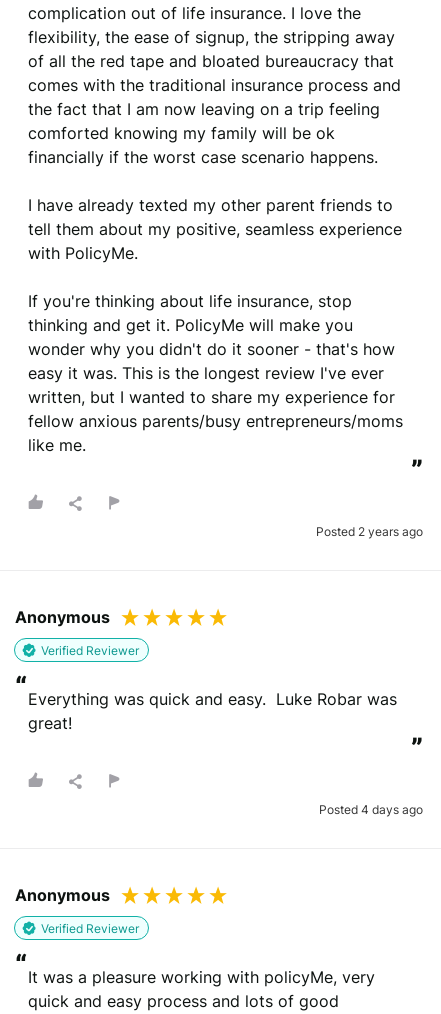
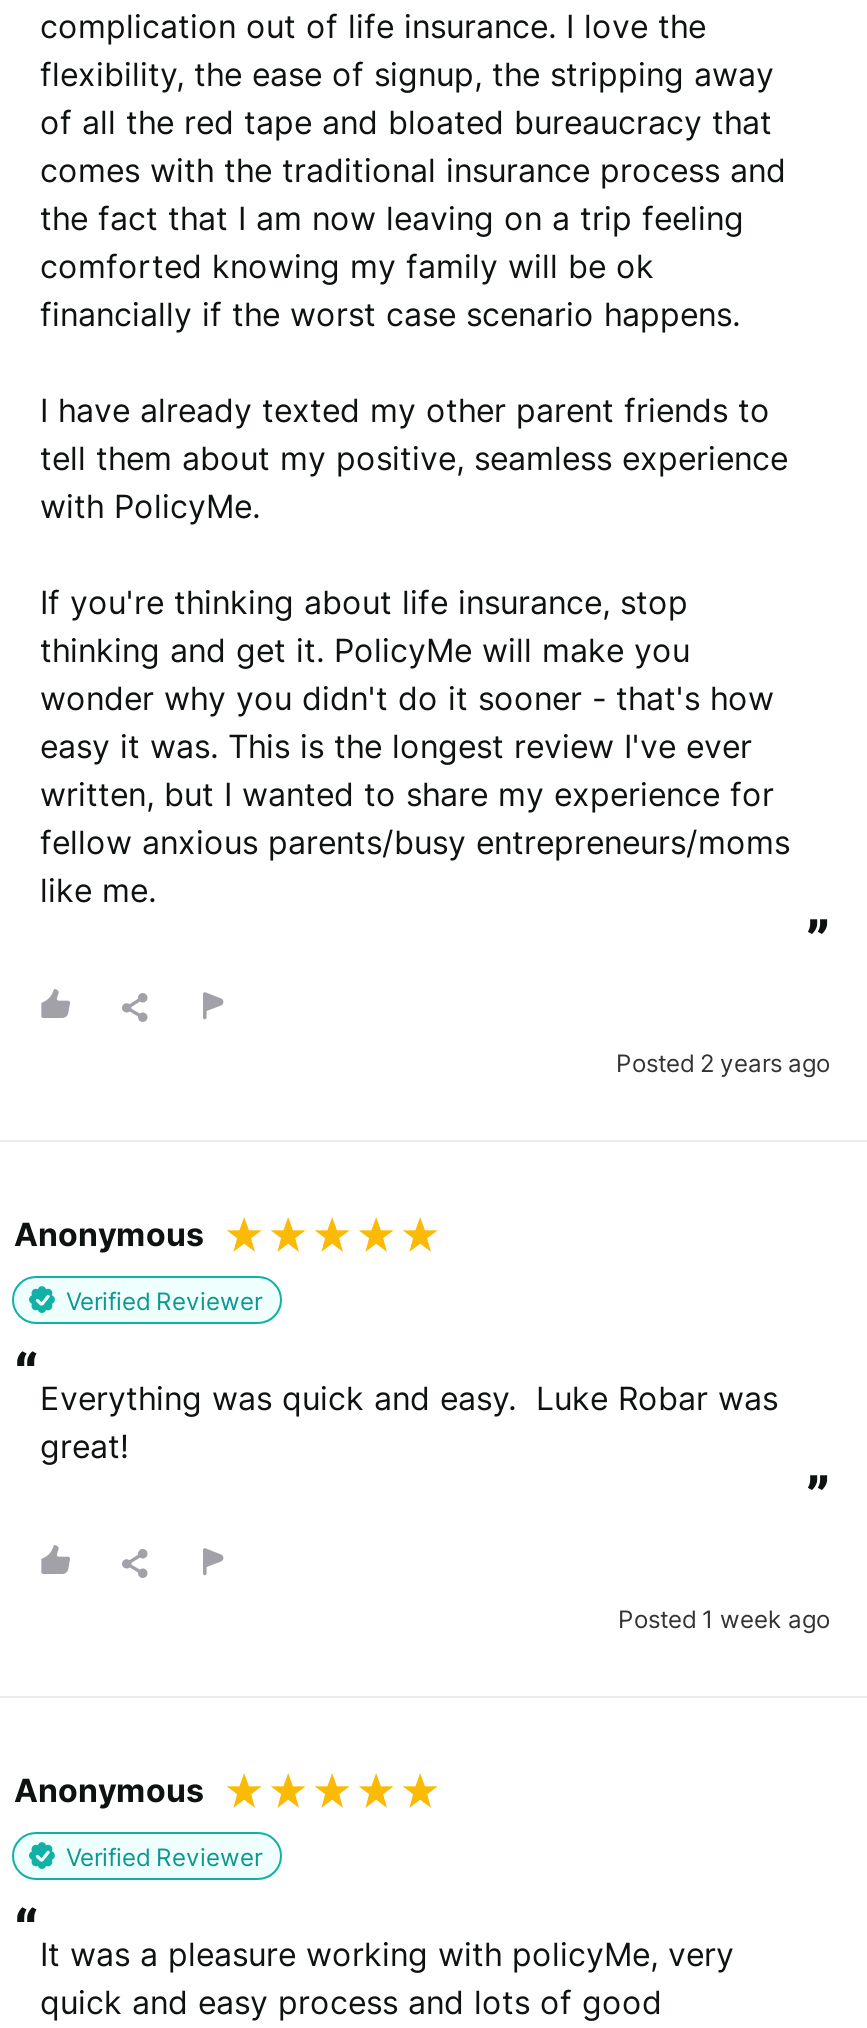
[319,802,423,817] Posted 4 days ago -> [618,1604,830,1634] Posted 1 week ago

